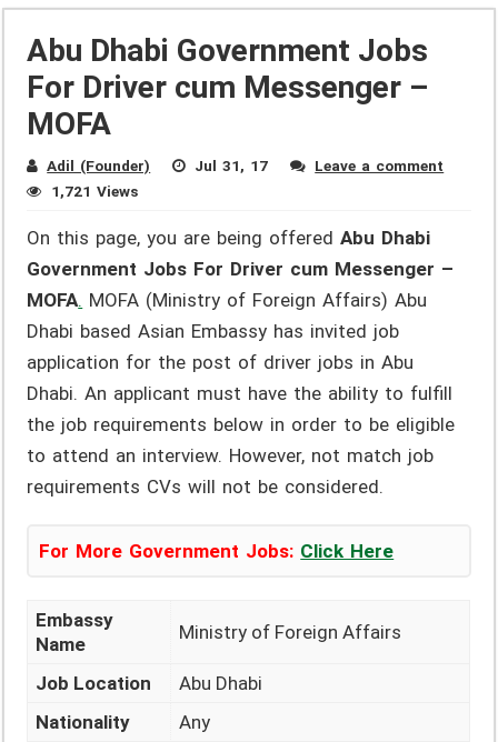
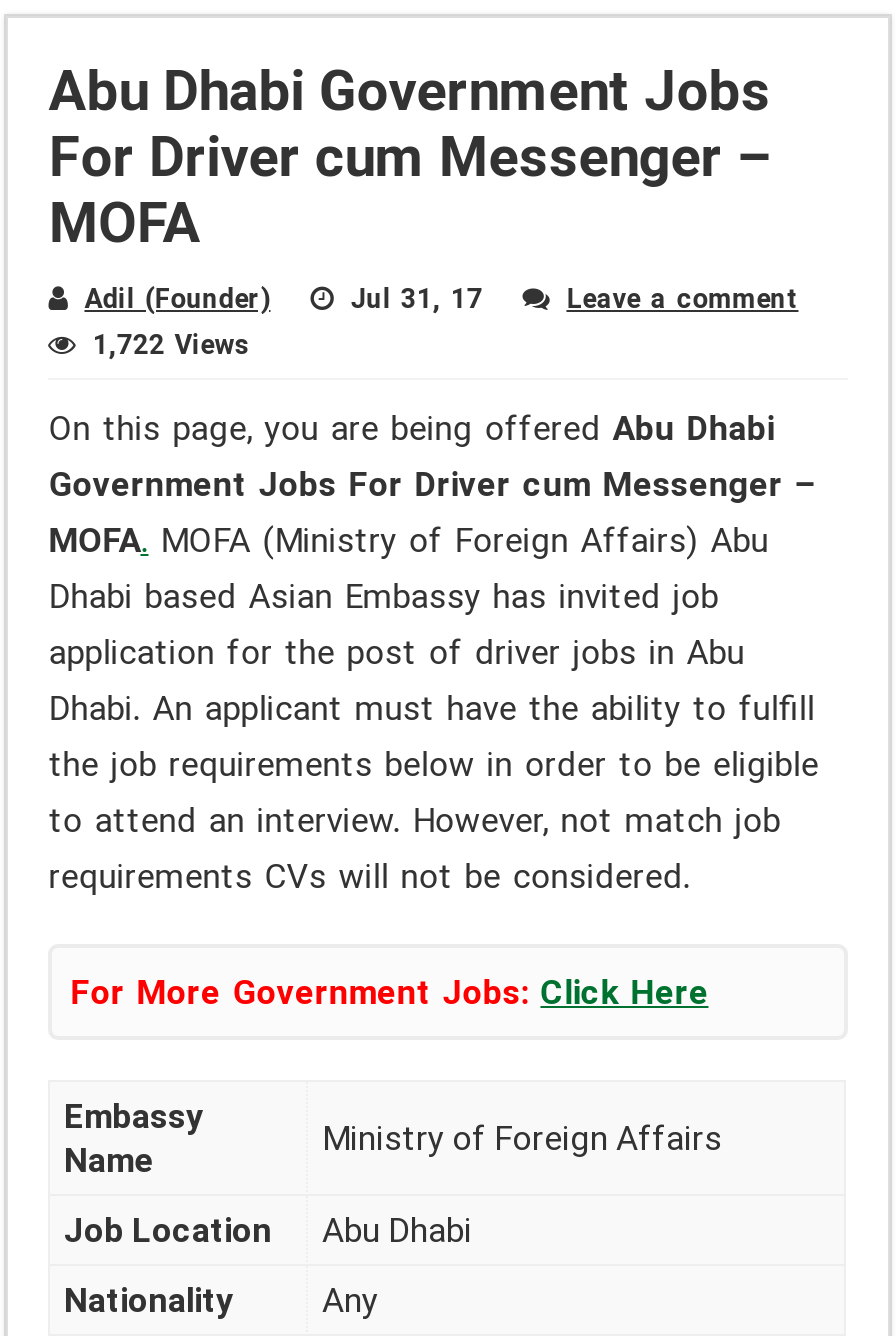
[51,182,138,200] 1,721 Views -> [92,328,248,360] 1,722 Views

